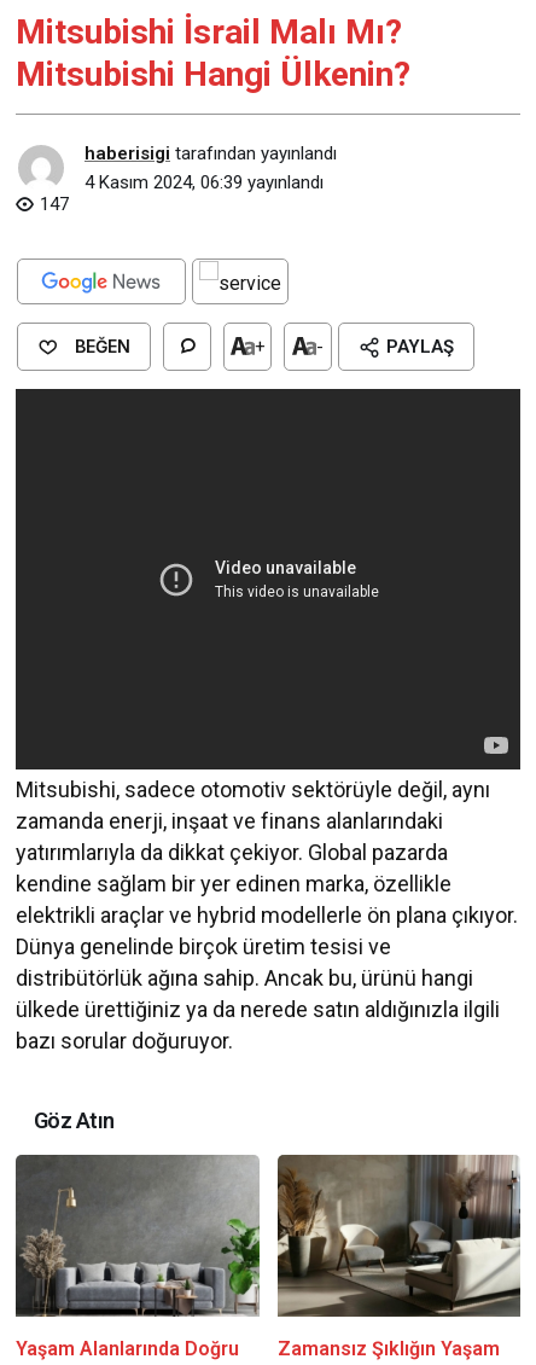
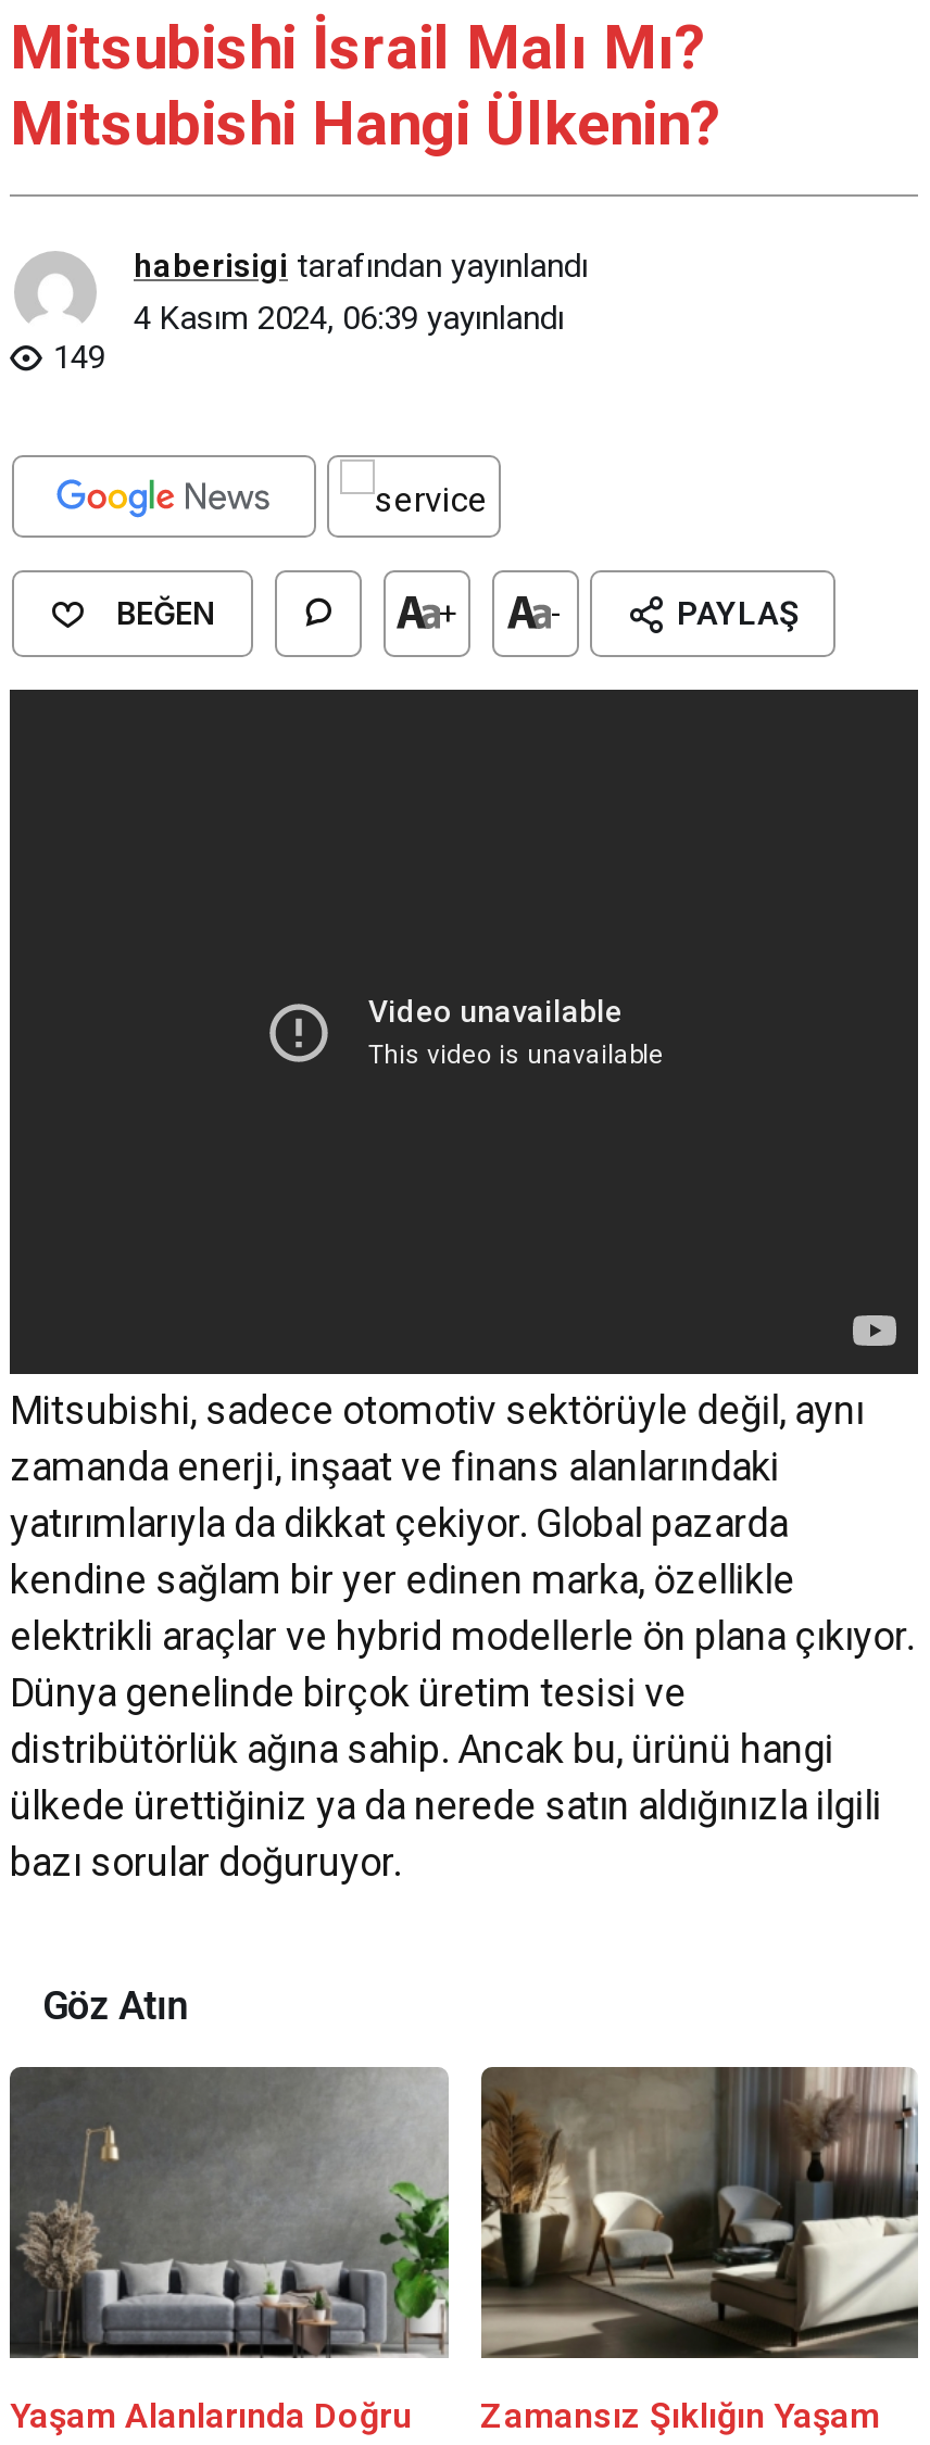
[40,193,69,214] 147 -> [53,337,105,376] 149

